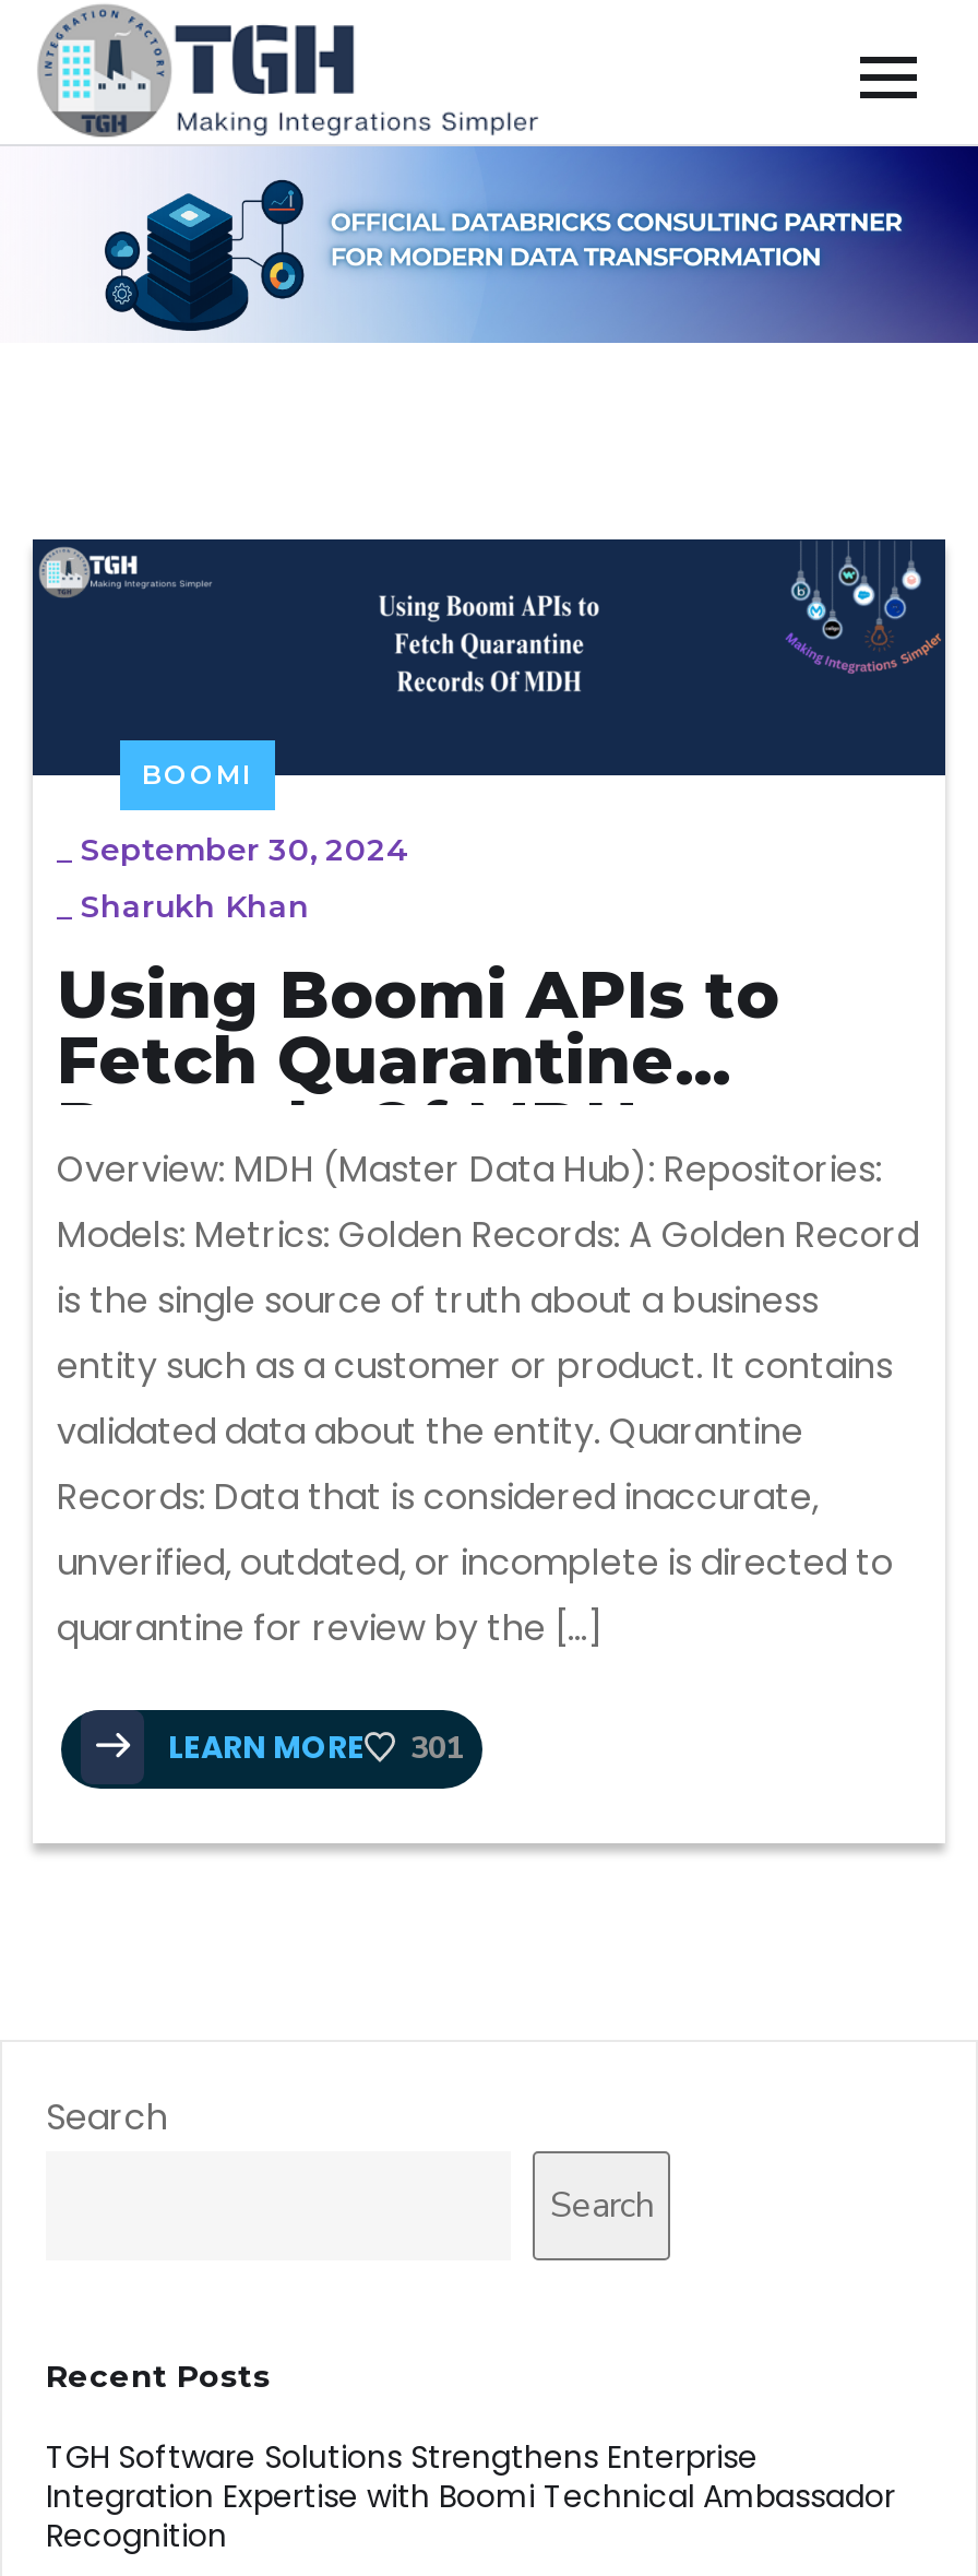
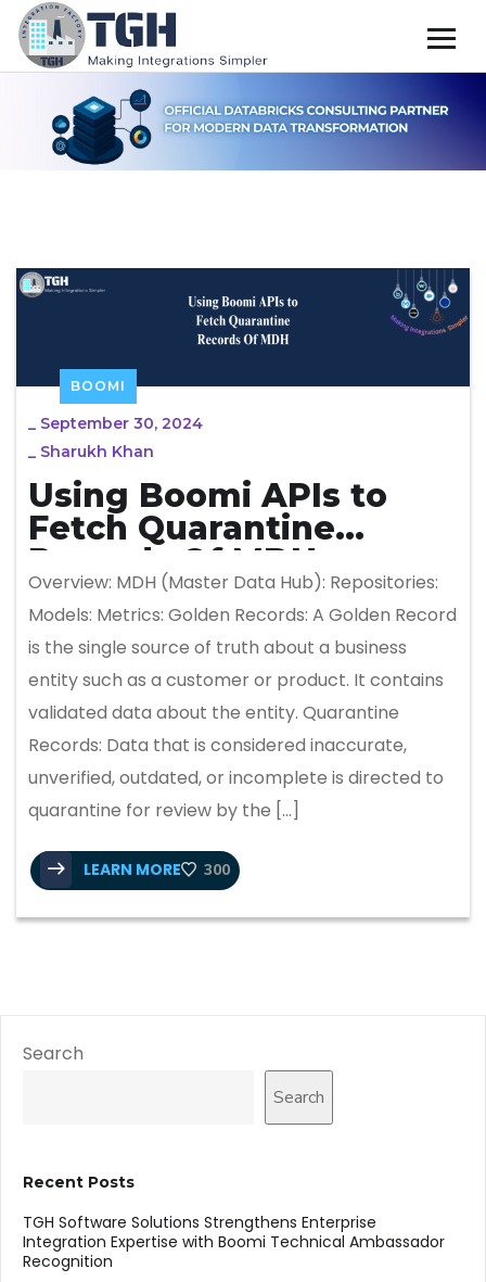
[162,1726,463,1770] LEARN MORE 301 -> [80,858,230,880] LEARN MORE 300

